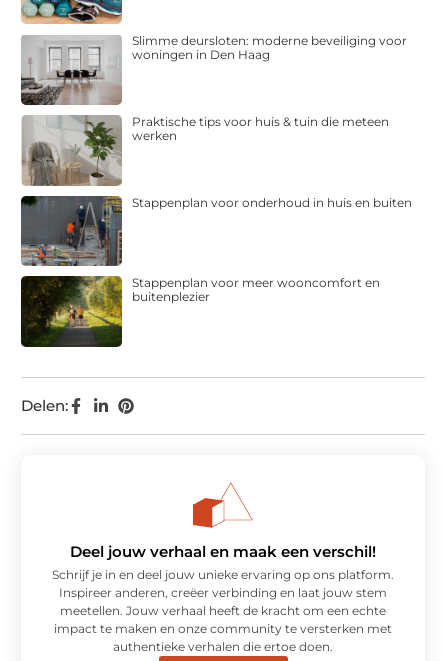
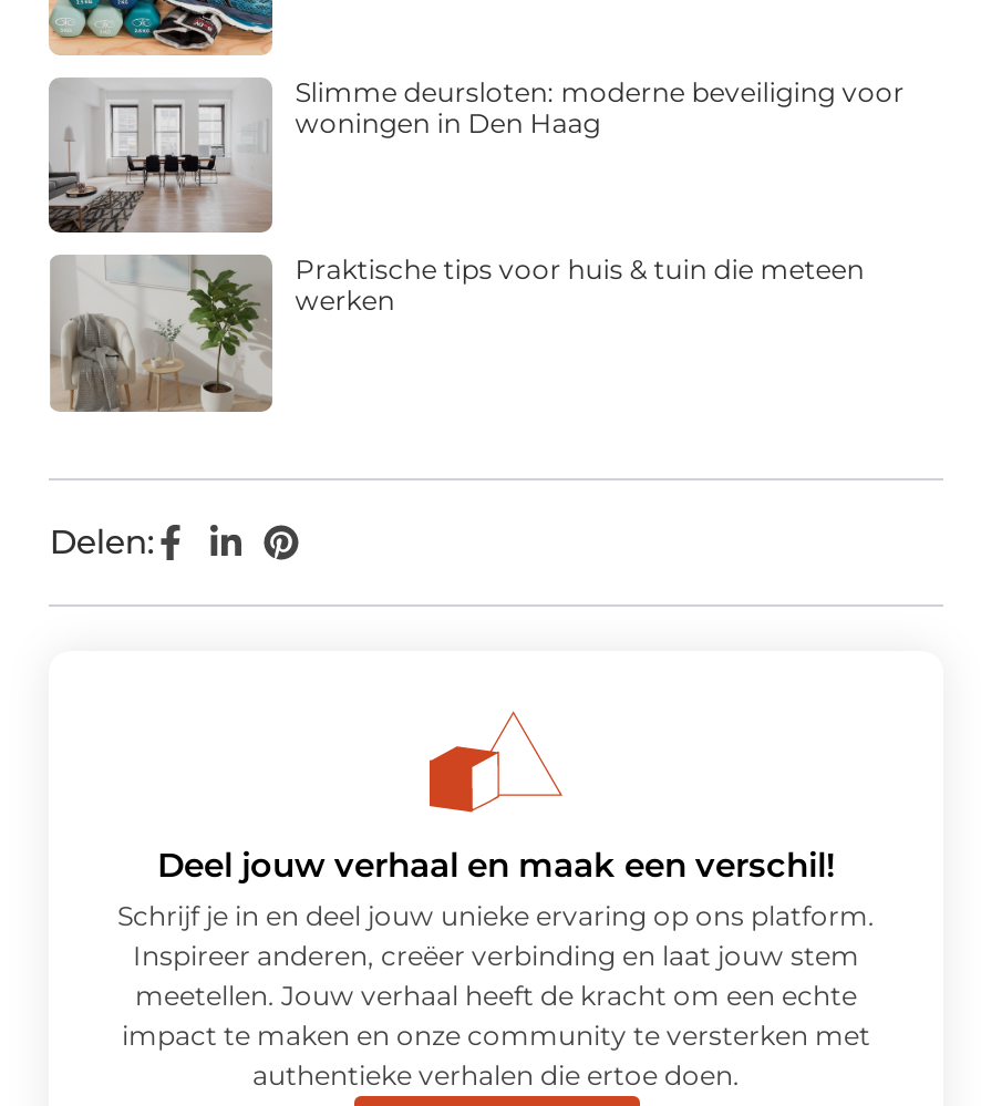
[21,194,412,266] [image] | Stappenplan voor onderhoud in huis en buiten -> none
[20,275,380,348] [image] | Stappenplan voor meer wooncomfort en | buitenplezier -> none

